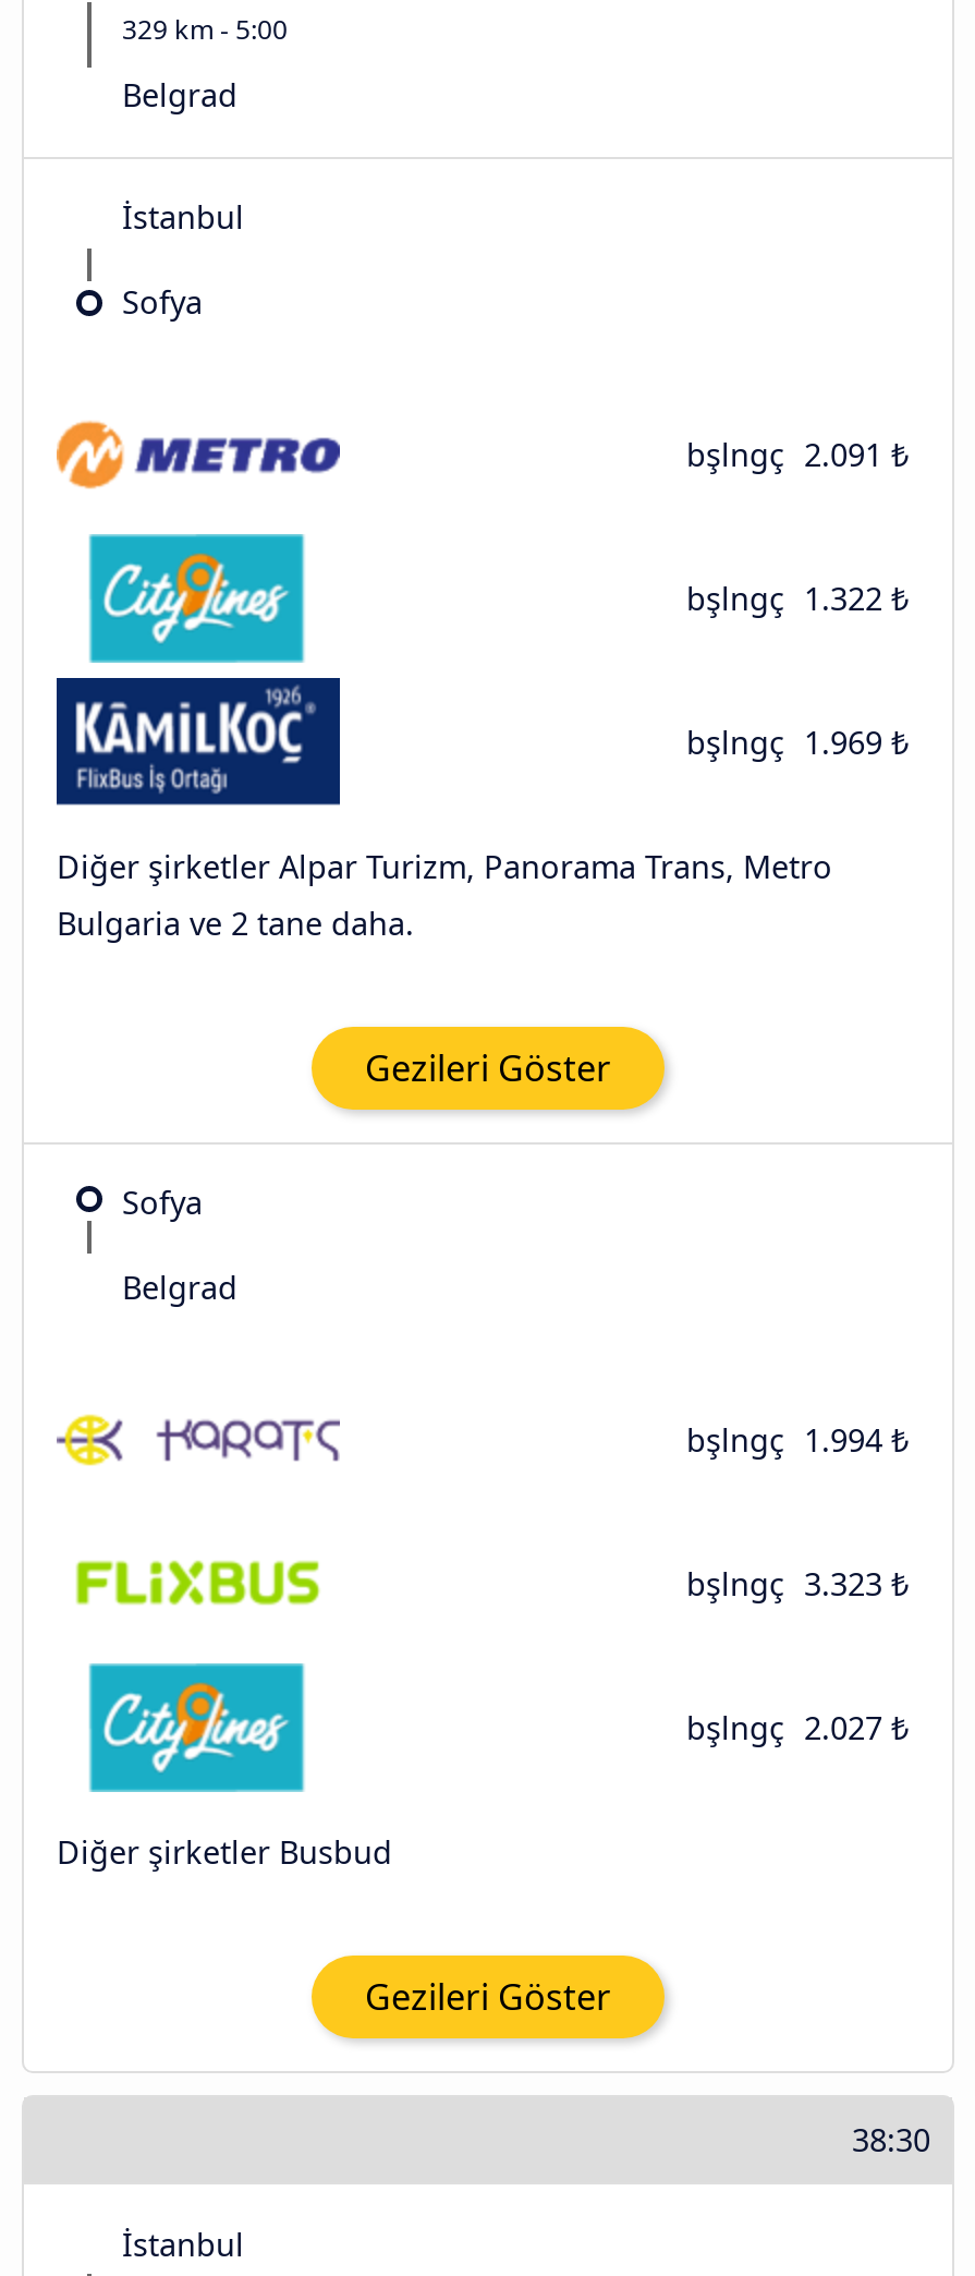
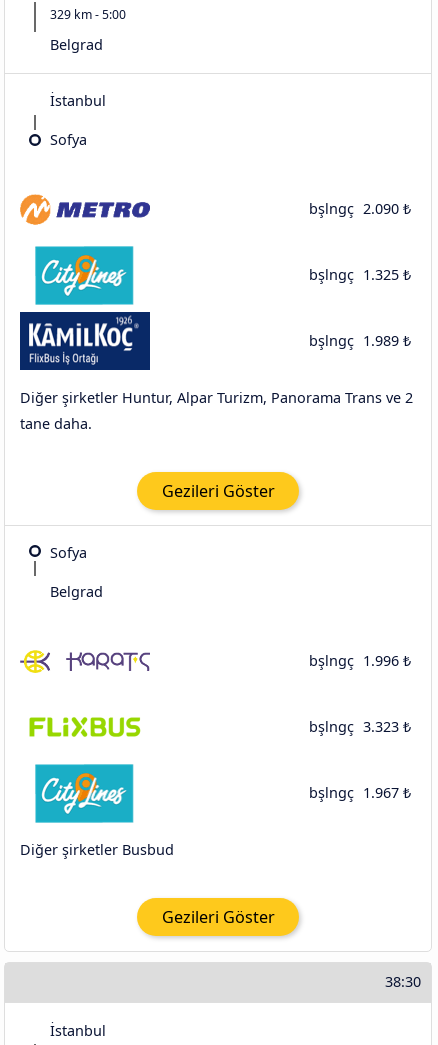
[686,433,909,474] bşlngç 2.091 ₺ -> [309,199,411,218] bşlngç 2.090 ₺
[686,576,909,618] bşlngç 1.322 ₺ -> [309,265,411,284] bşlngç 1.325 ₺
[686,720,909,762] bşlngç 1.969 ₺ -> [309,331,411,350] bşlngç 1.989 ₺
[57,844,832,942] Diğer şirketler Alpar Turizm, Panorama Trans, Metro | Bulgaria ve 2 tane daha. -> [20,388,413,433] Diğer şirketler Huntur, Alpar Turizm, Panorama Trans ve 2 | tane daha.
[686,1418,909,1459] bşlngç 1.994 ₺ -> [309,651,411,670] bşlngç 1.996 ₺
[686,1706,909,1747] bşlngç 2.027 ₺ -> [309,783,411,802] bşlngç 1.967 ₺

